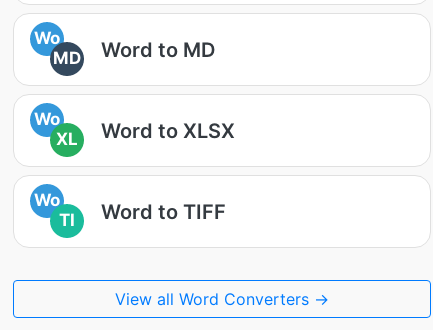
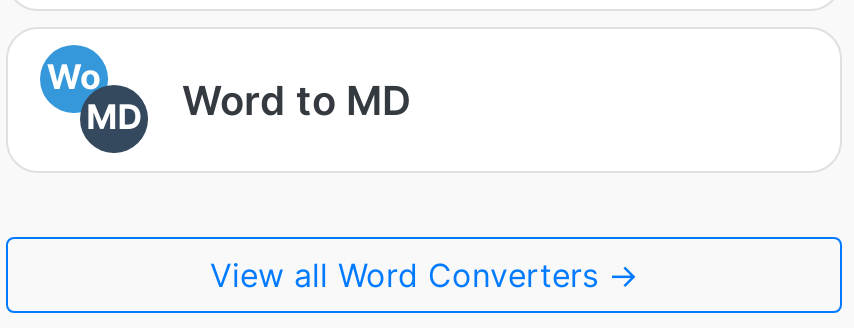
[34,109,235,230] Wo | XL | Word to XLSX | Wo | TI | Word to TIFF -> none

